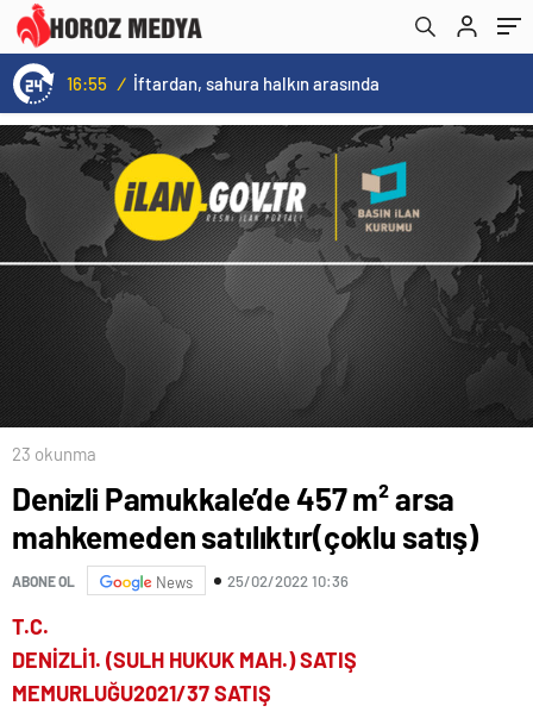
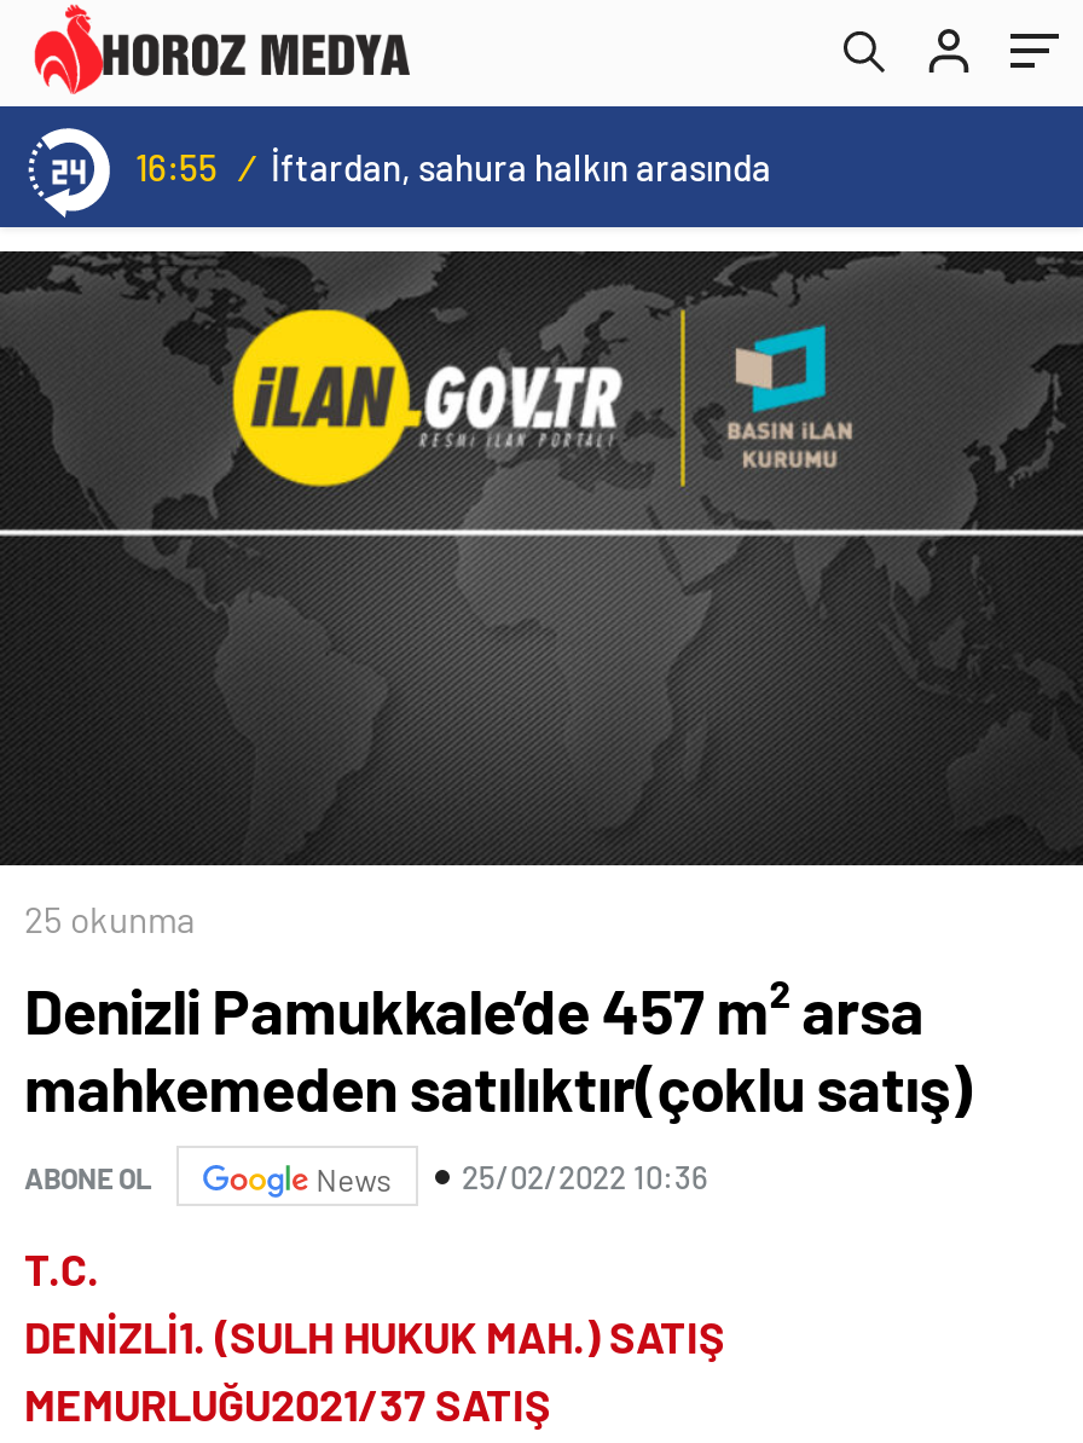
[13,69,55,107] [image] -> [29,140,111,218] [image]
[12,443,96,465] 23 okunma -> [24,897,196,941] 25 okunma

